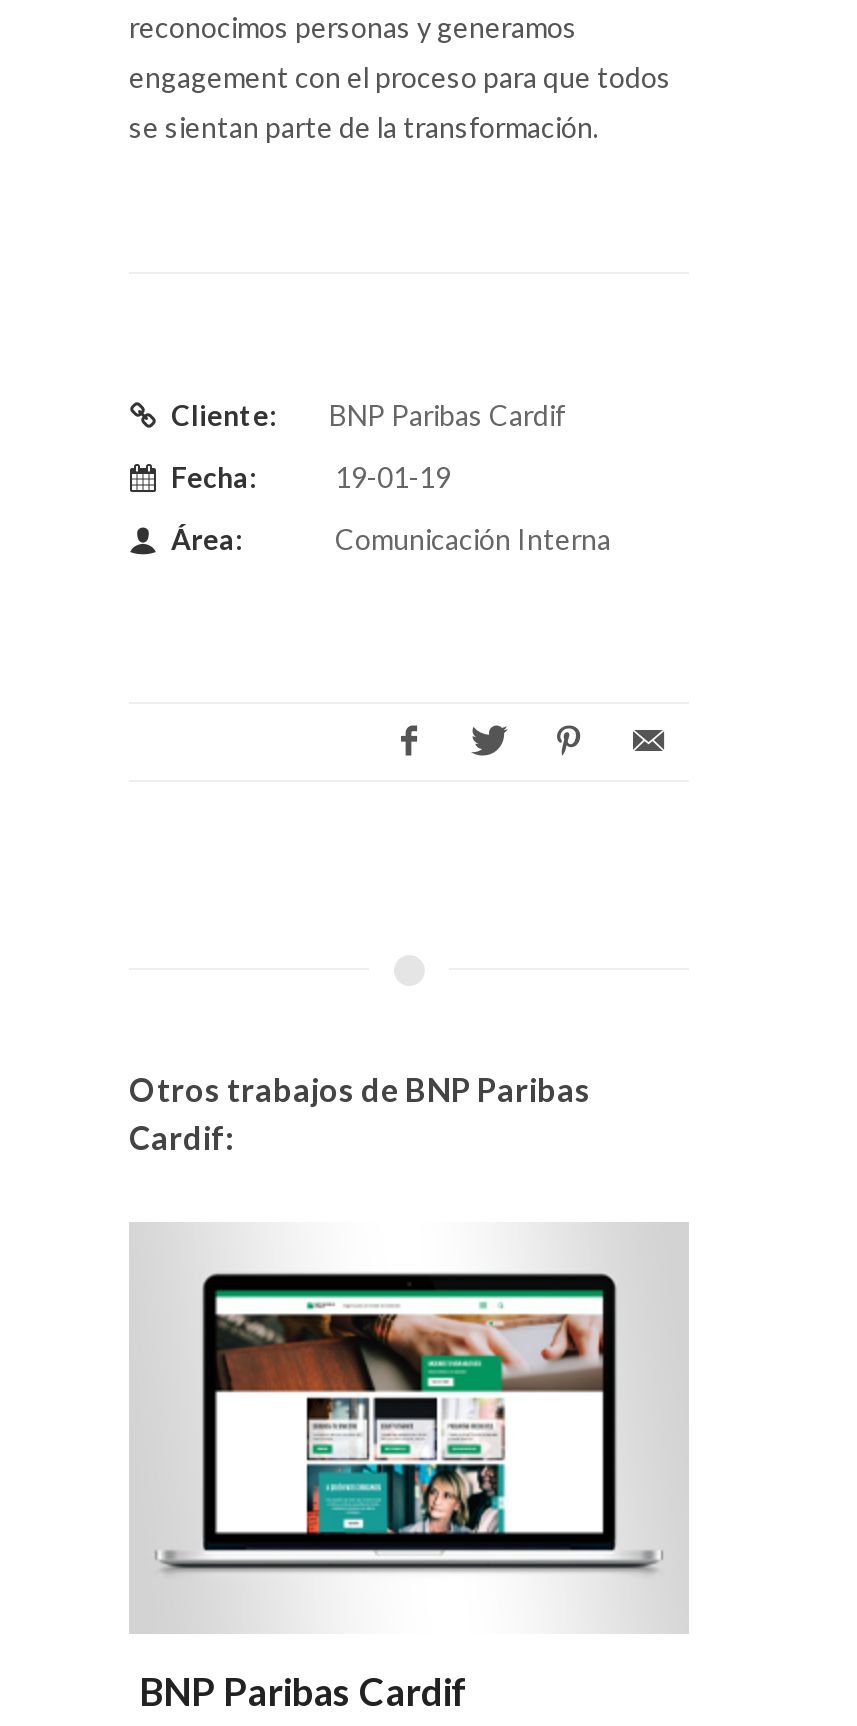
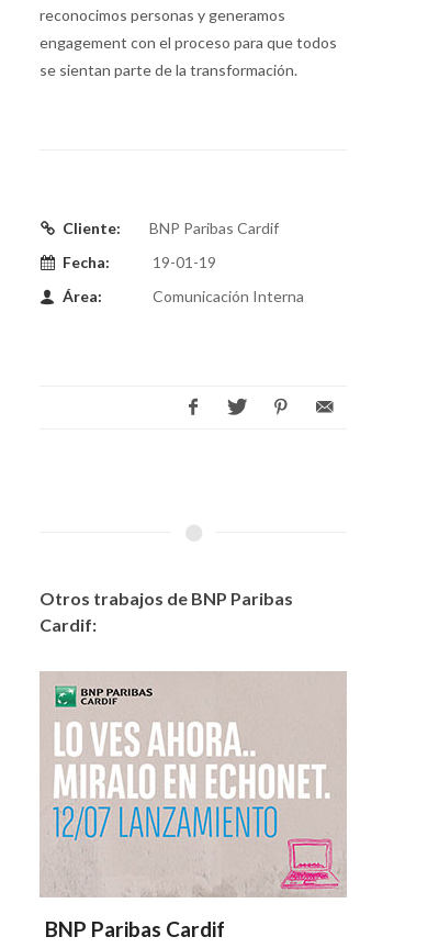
[155,1224,683,1632] [image] -> [41,670,346,899] [image]

